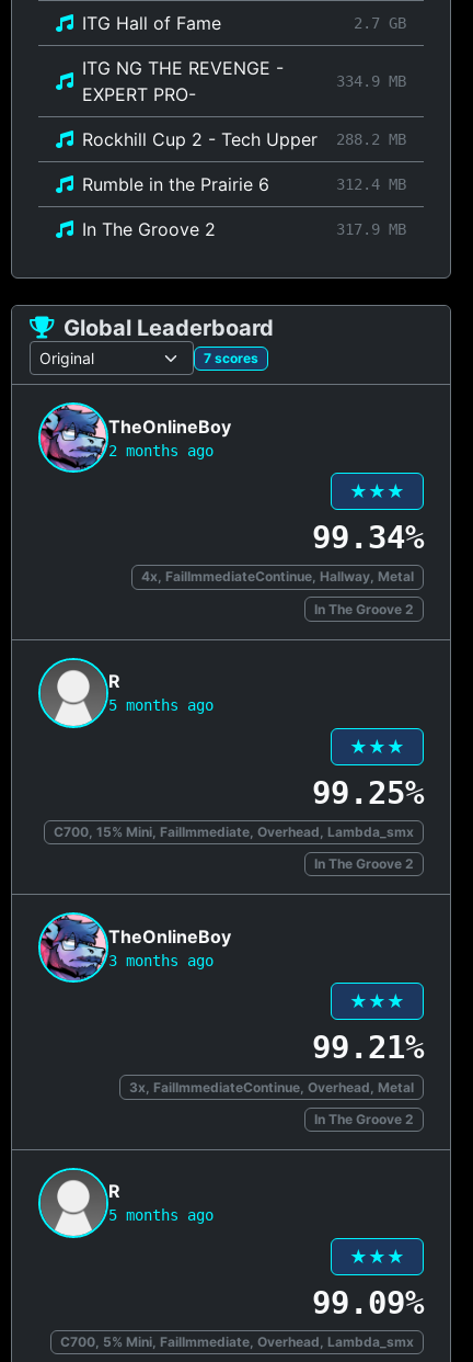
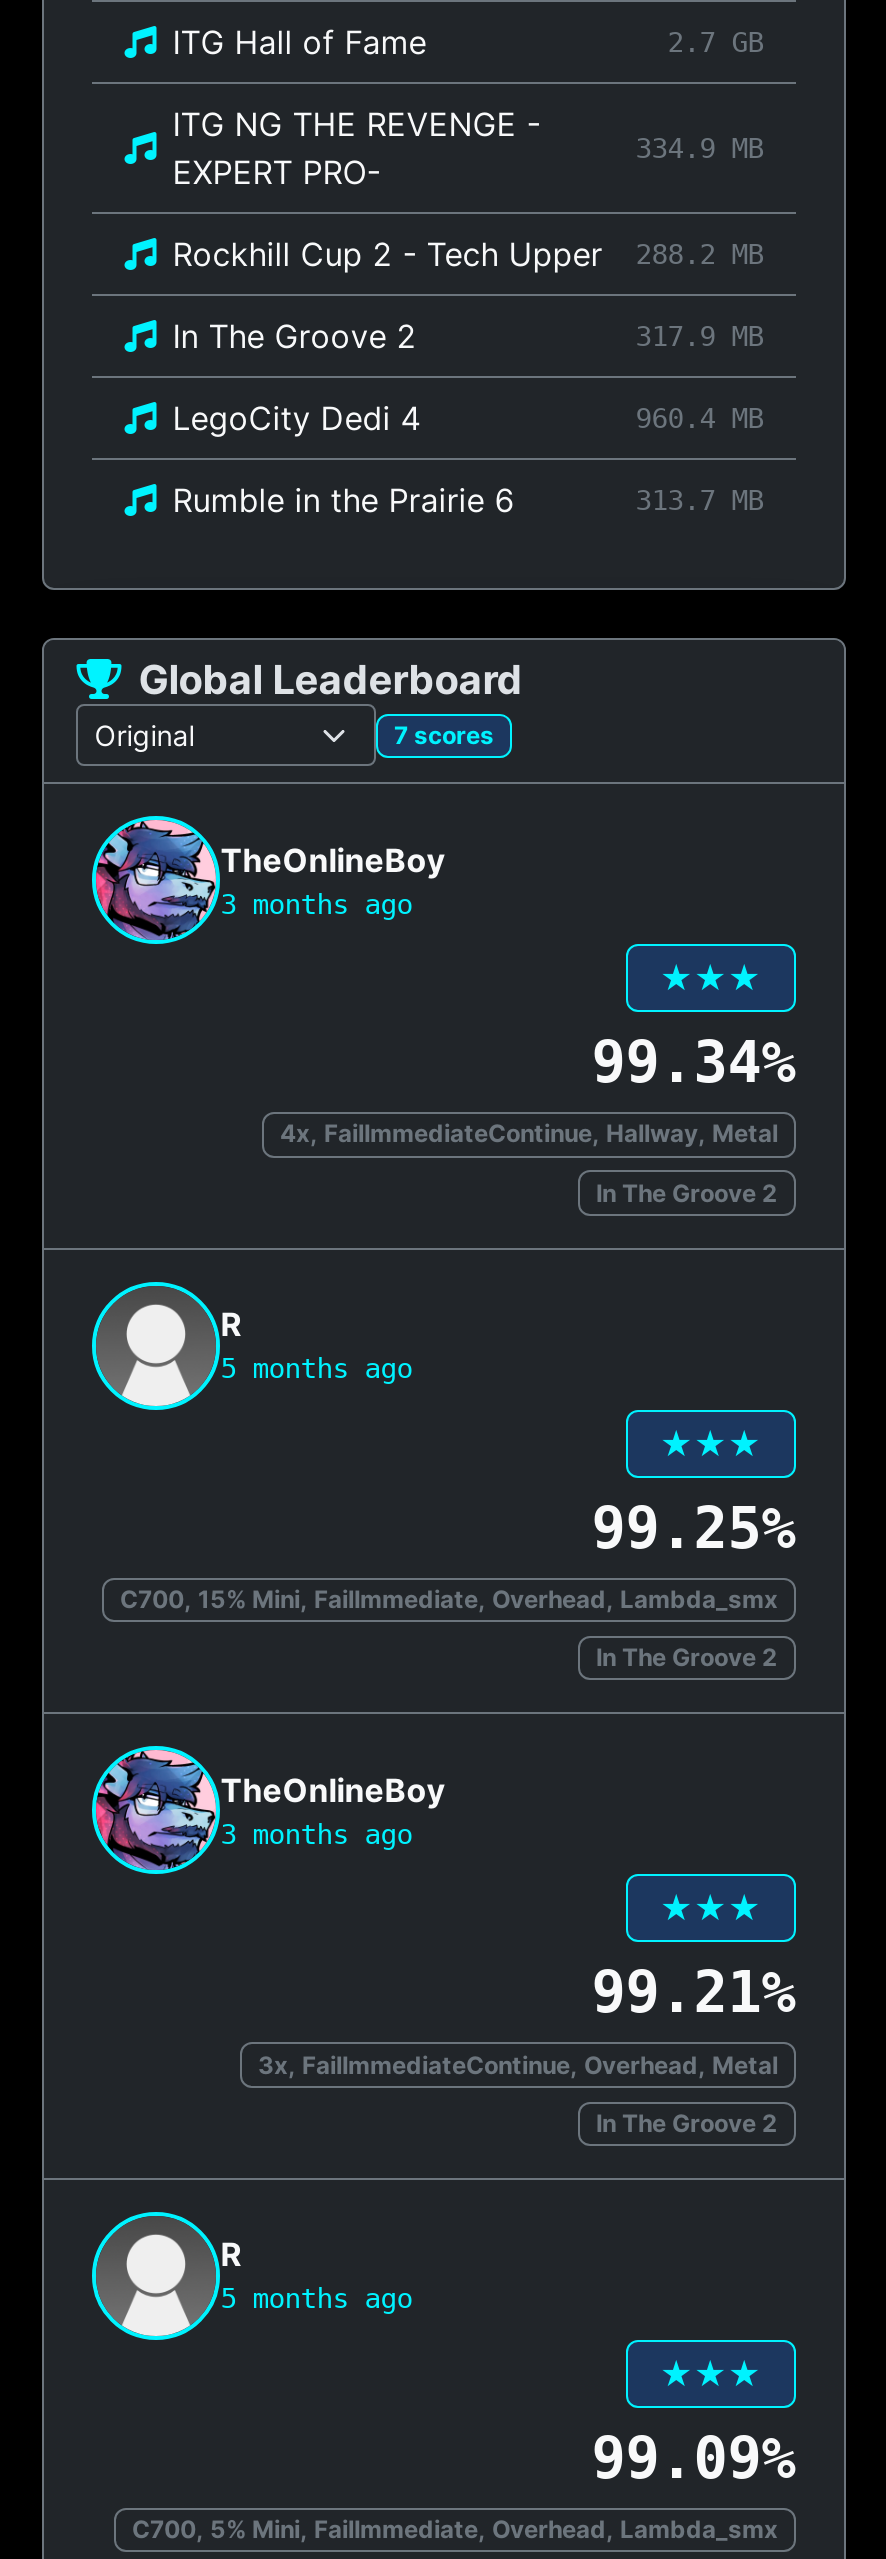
moved [82,173,270,195] -> [172,480,514,520]: Rumble in the Prairie 6
[336,175,406,193] 312.4 MB -> none
moved [82,218,406,240] -> [172,316,764,356]: In The Groove 2 | 317.9 MB
none -> [172,398,764,515] LegoCity Dedi 4 | 960.4 MB | 313.7 MB
[109,442,214,459] 2 months ago -> [220,887,412,919] 3 months ago

